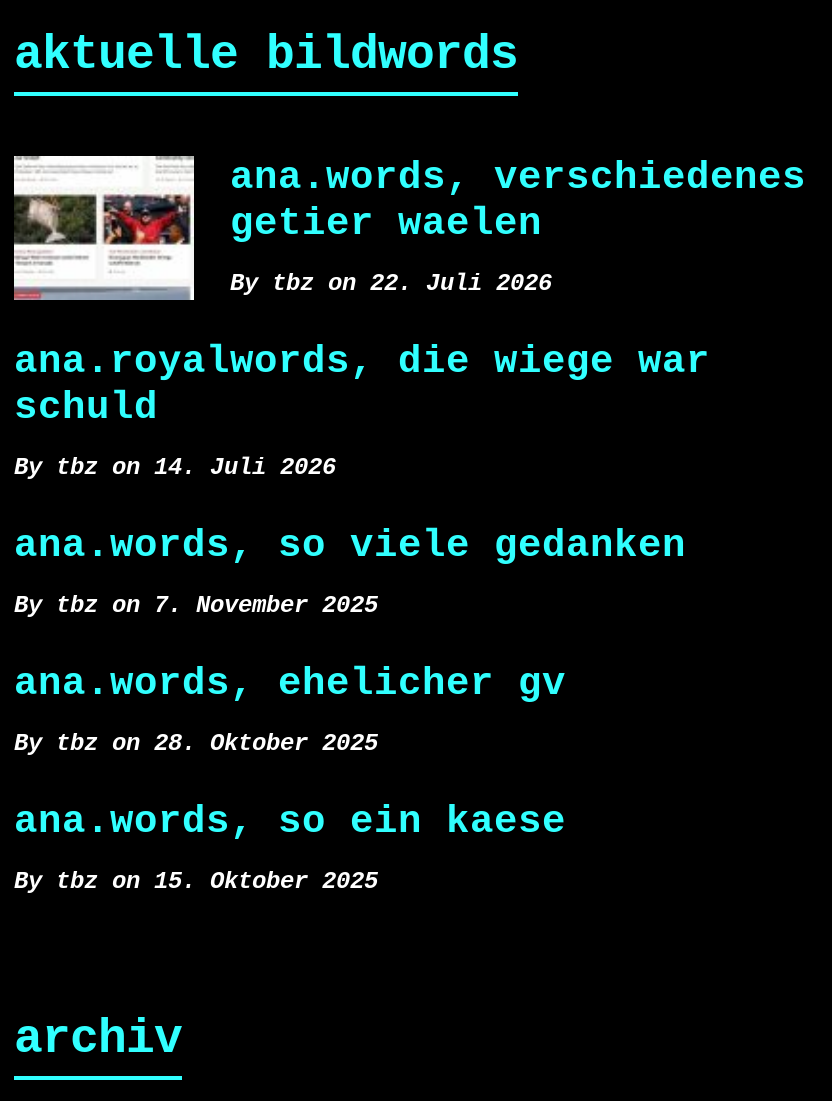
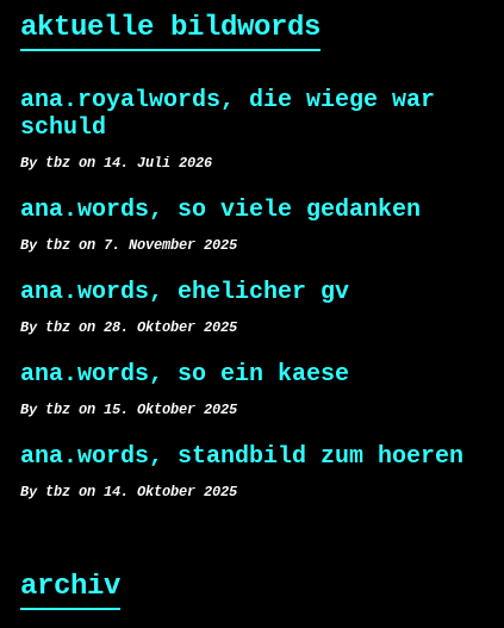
[12,154,806,302] [image] | ana.words, verschiedenes | getier waelen | By tbz on 22. Juli 2026 -> none
moved [14,340,710,896] -> [20,87,435,418]: ana.royalwords, die wiege war | schuld | By tbz on 14. Juli 2026 | ... | ana.words, so ein kaese | By tbz on 15. Oktober 2025
none -> [20,443,463,500] ana.words, standbild zum hoeren | By tbz on 14. Oktober 2025

